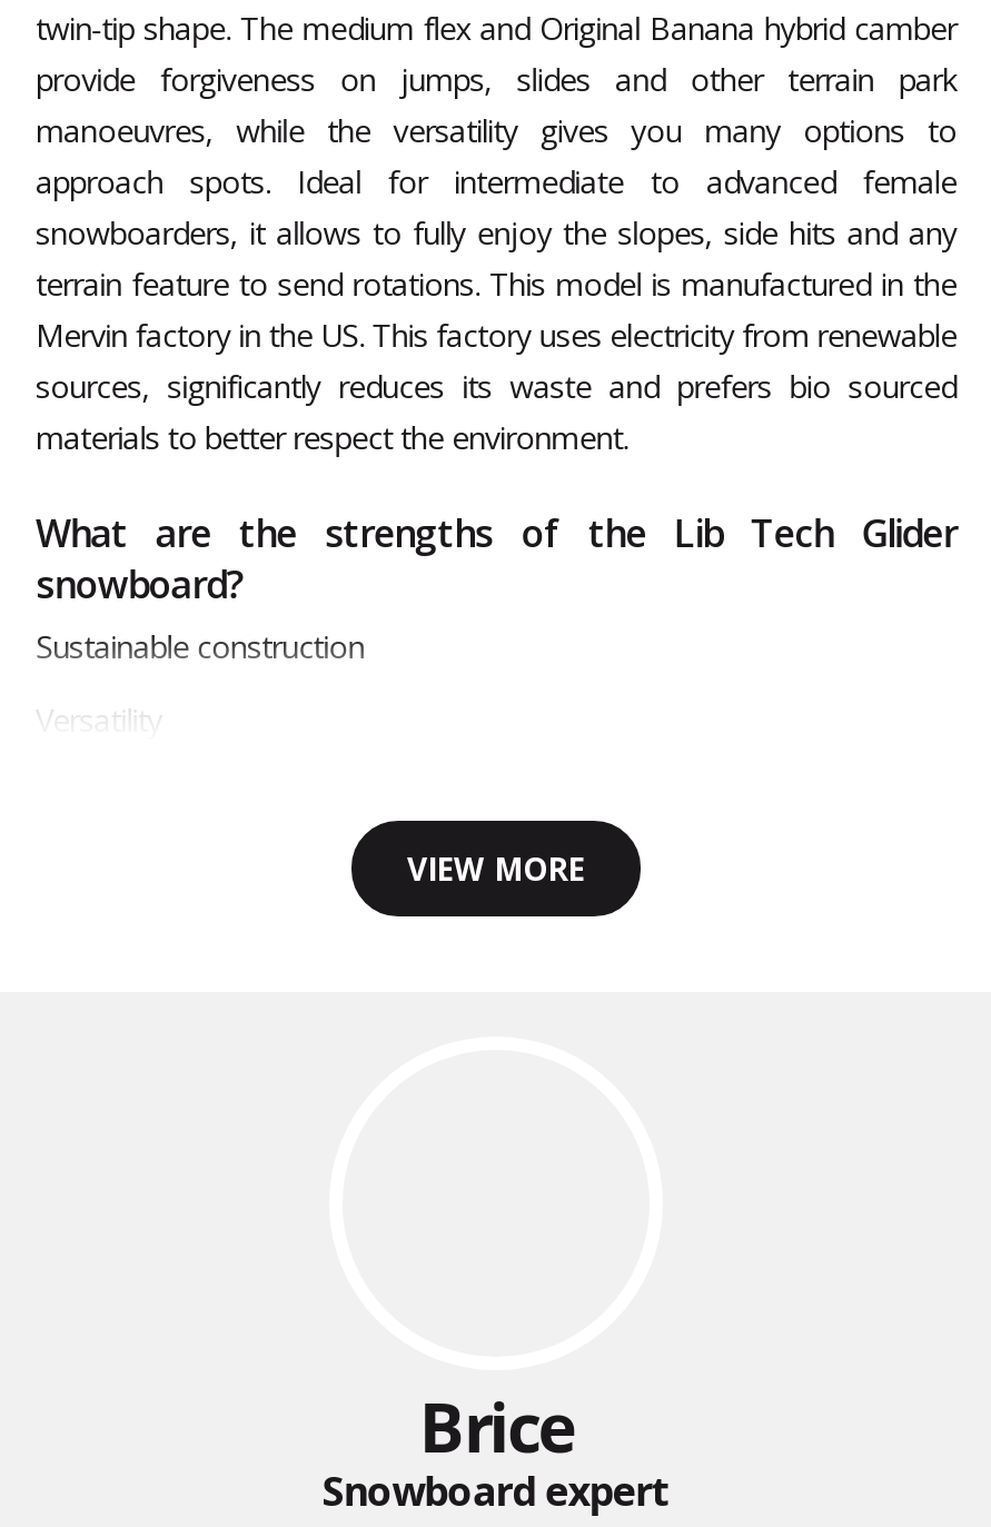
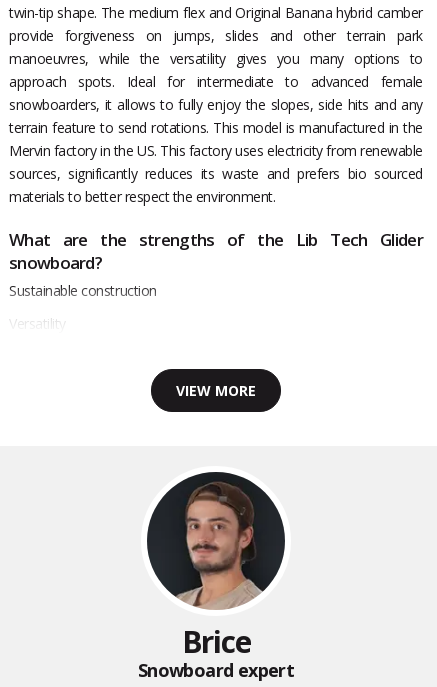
none -> [146,471,286,610] [image]

